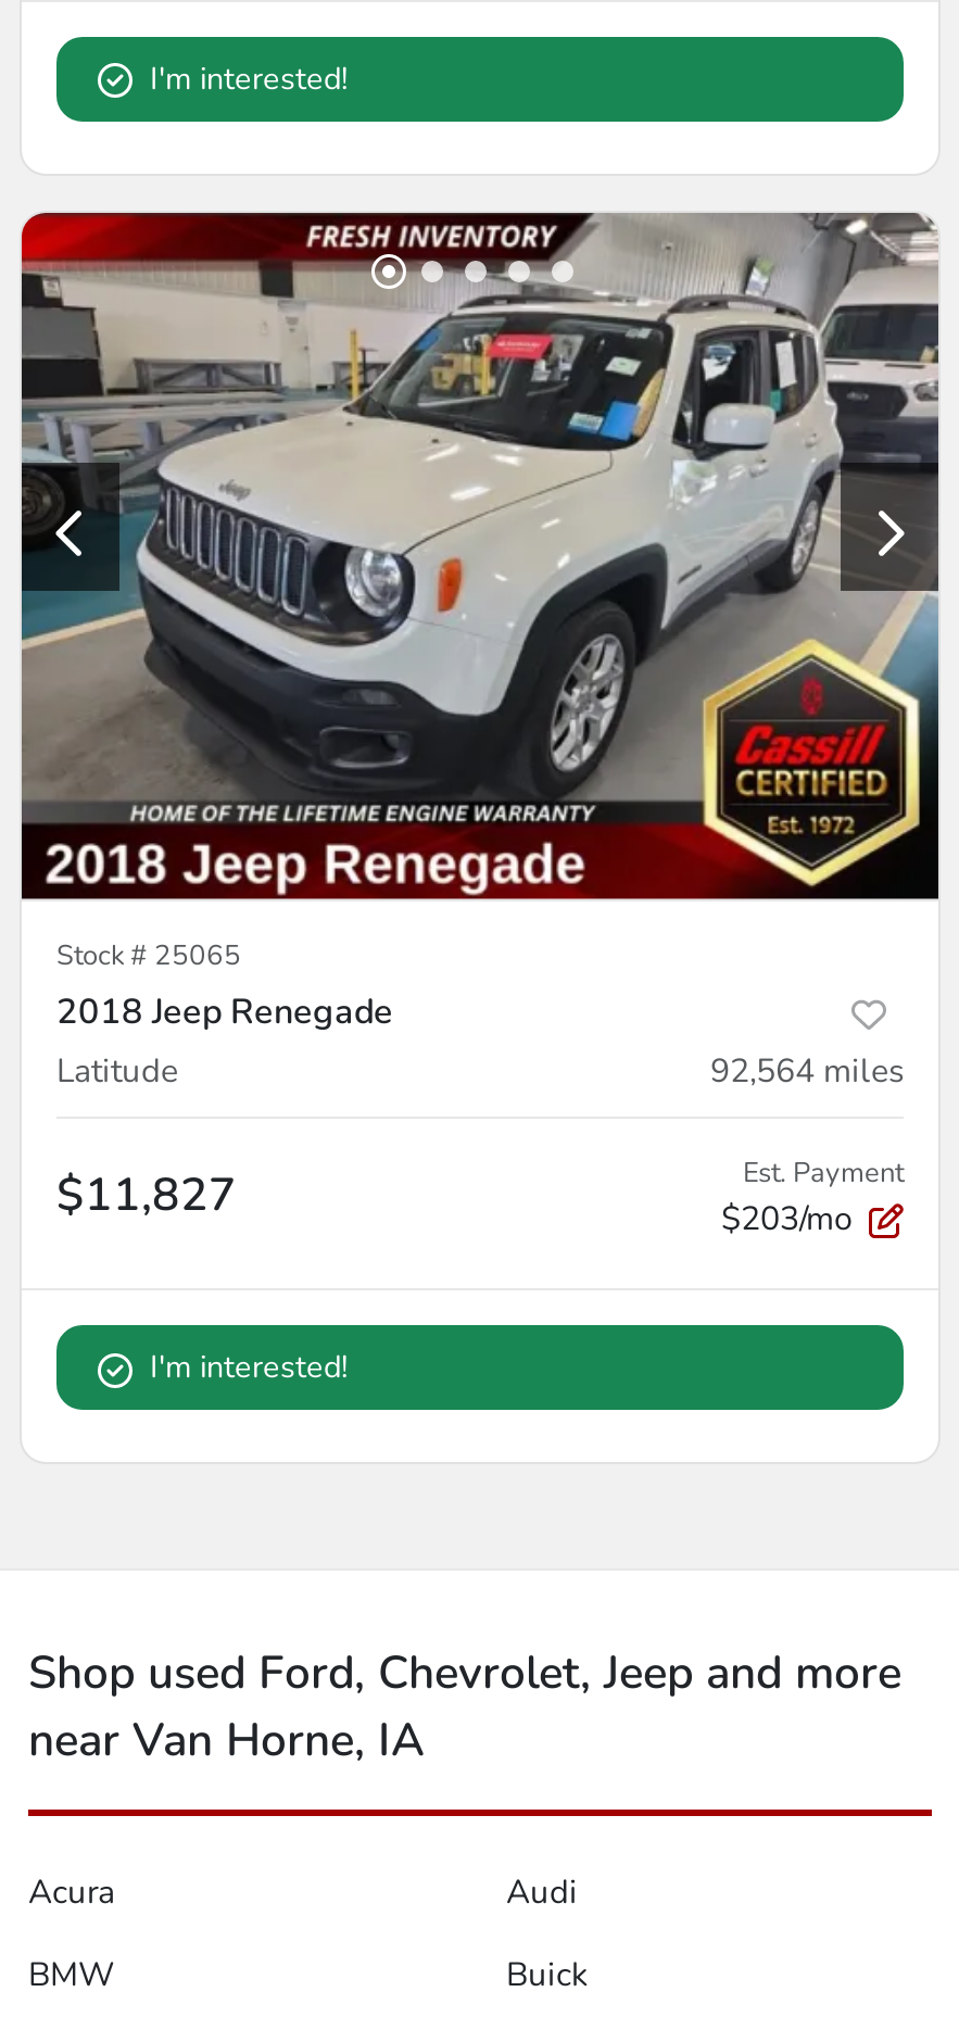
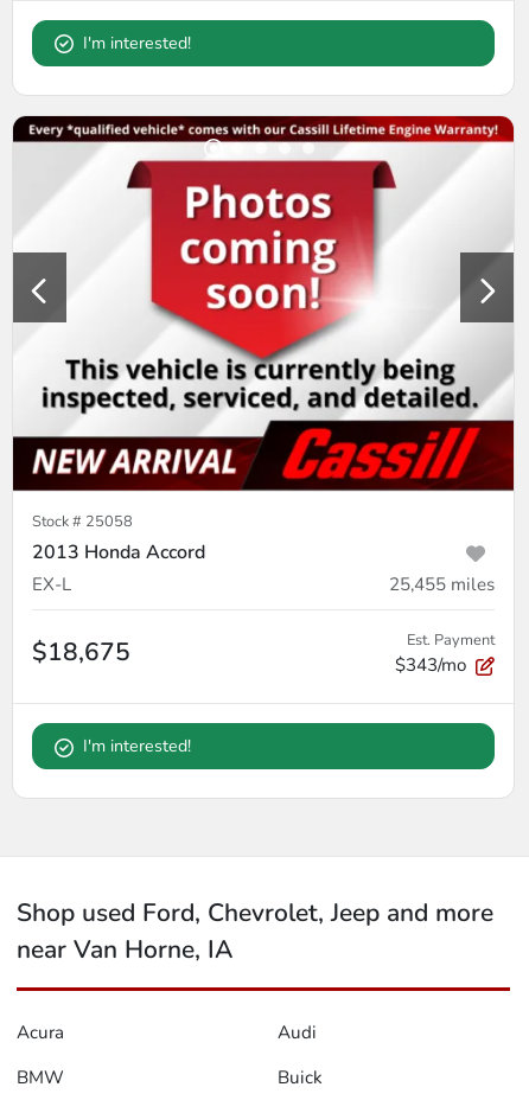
[20,211,941,1093] [image] | Stock #25065 | 2018 Jeep Renegade | Latitude | 92,564 miles -> [12,115,515,596] [image] | Stock #25058 | 2013 Honda Accord | EX-L | 25,455 miles
[56,1163,237,1224] $11,827 -> [32,635,130,668] $18,675
[721,1197,851,1240] $203/mo -> [395,653,466,677] $343/mo

